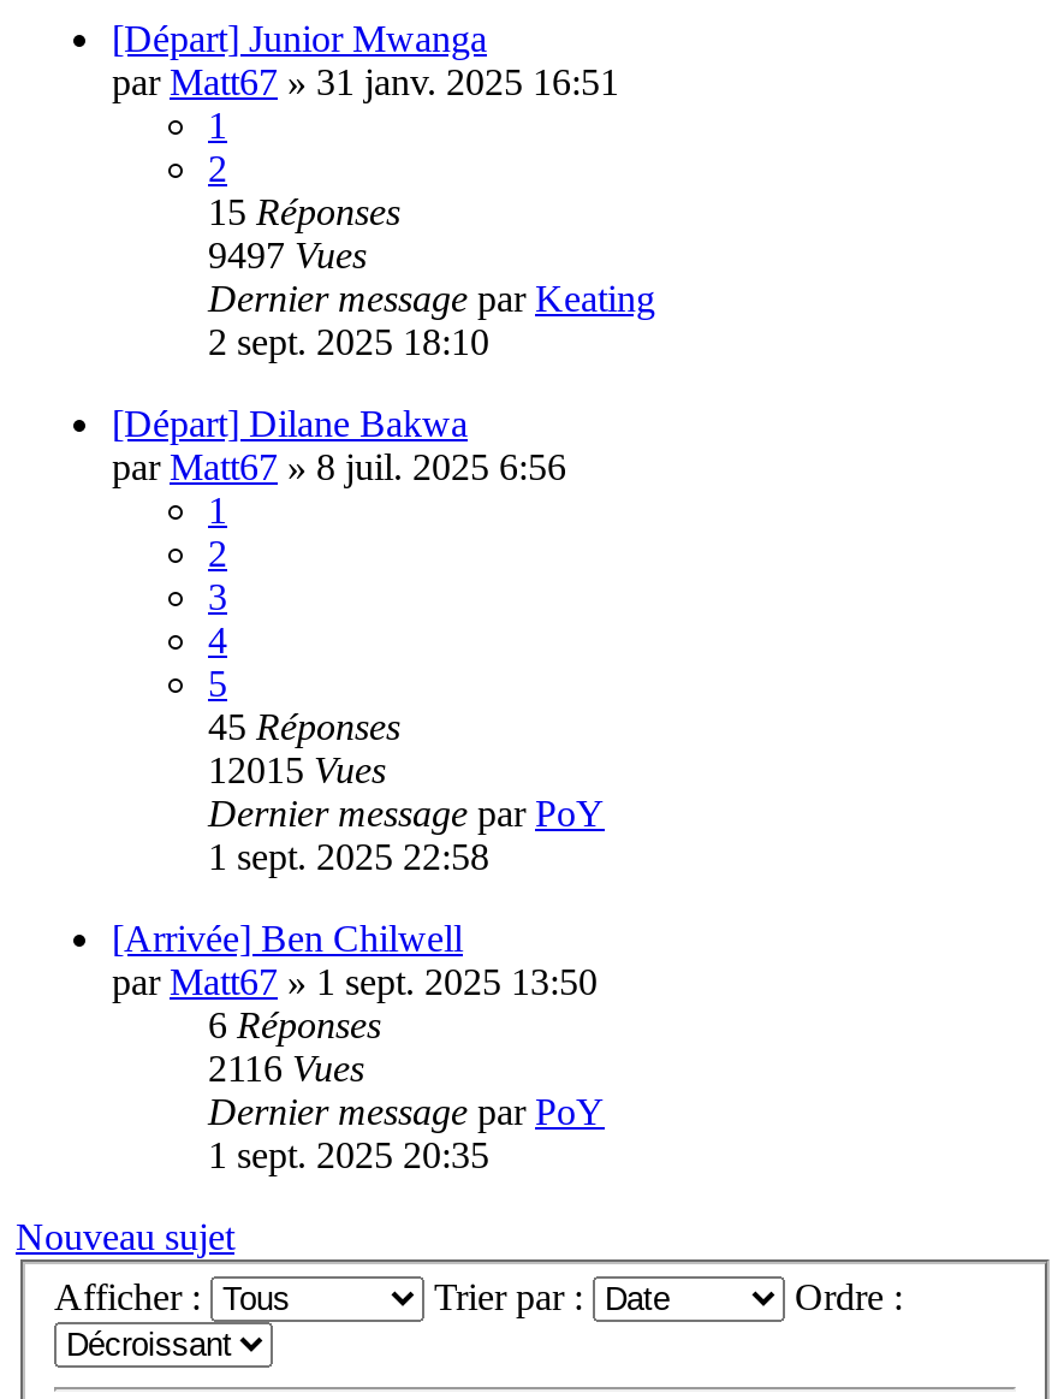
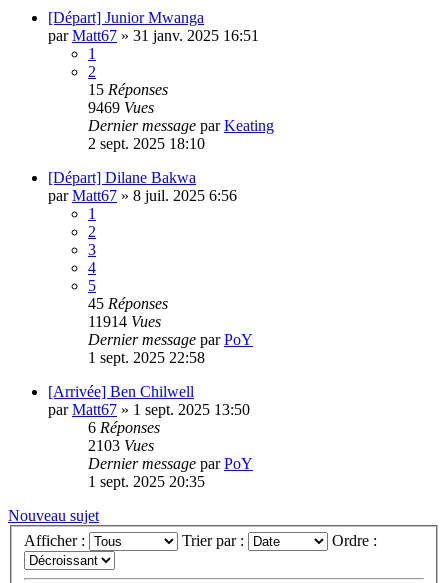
[208,234,367,275] 9497 Vues -> [88,99,154,116] 9469 Vues
[208,749,386,790] 12015 Vues -> [88,313,161,330] 11914 Vues
[208,1047,364,1088] 2116 Vues -> [88,437,154,454] 2103 Vues

